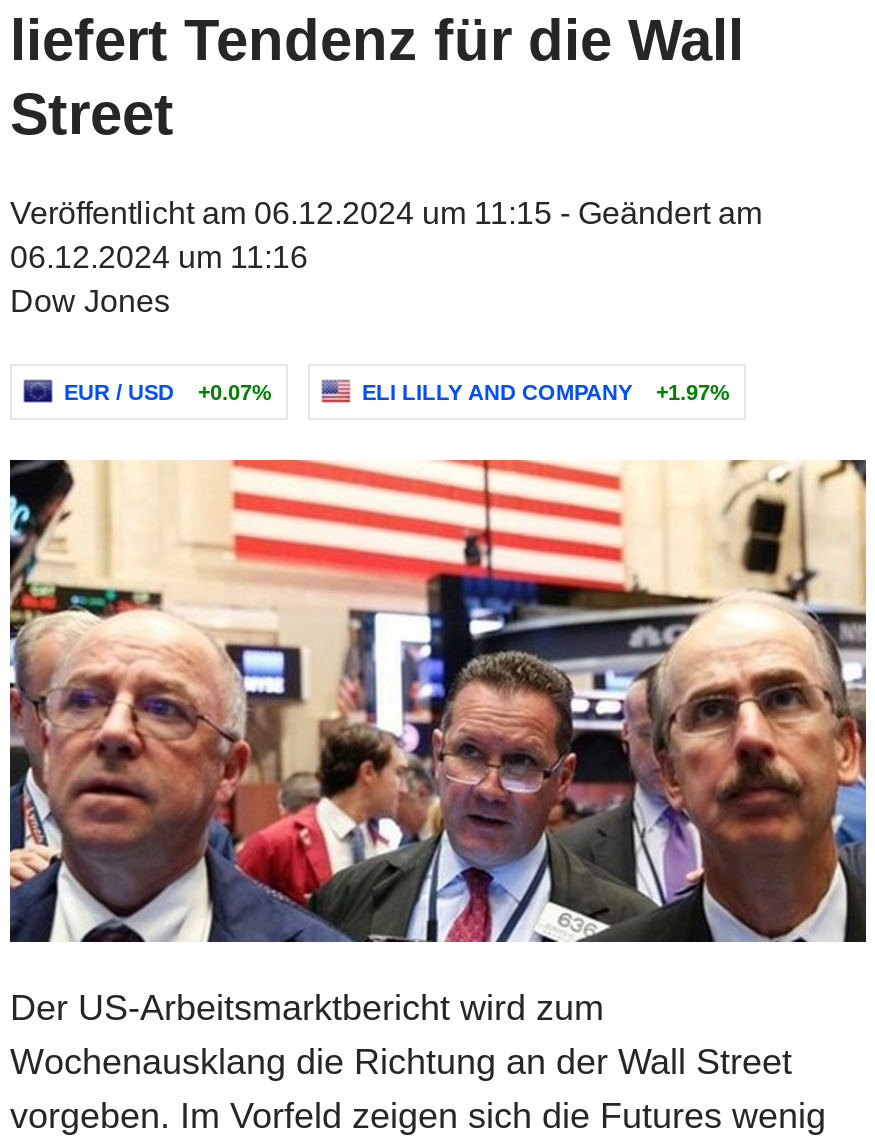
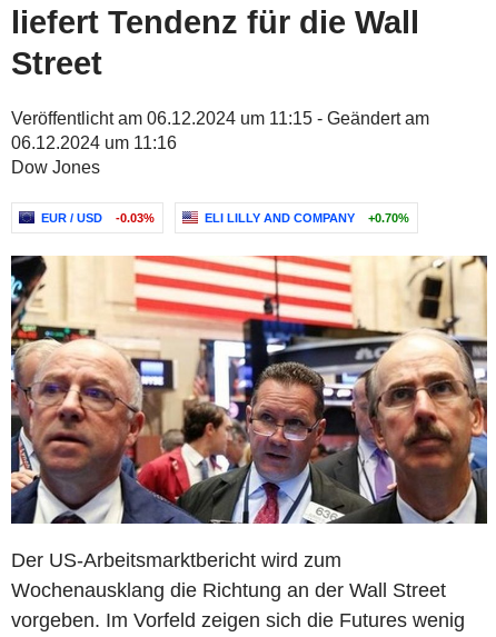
[64,380,272,404] EUR / USD +0.07% -> [41,211,155,225] EUR / USD -0.03%
[362,380,730,404] ELI LILLY AND COMPANY +1.97% -> [205,211,409,225] ELI LILLY AND COMPANY +0.70%

